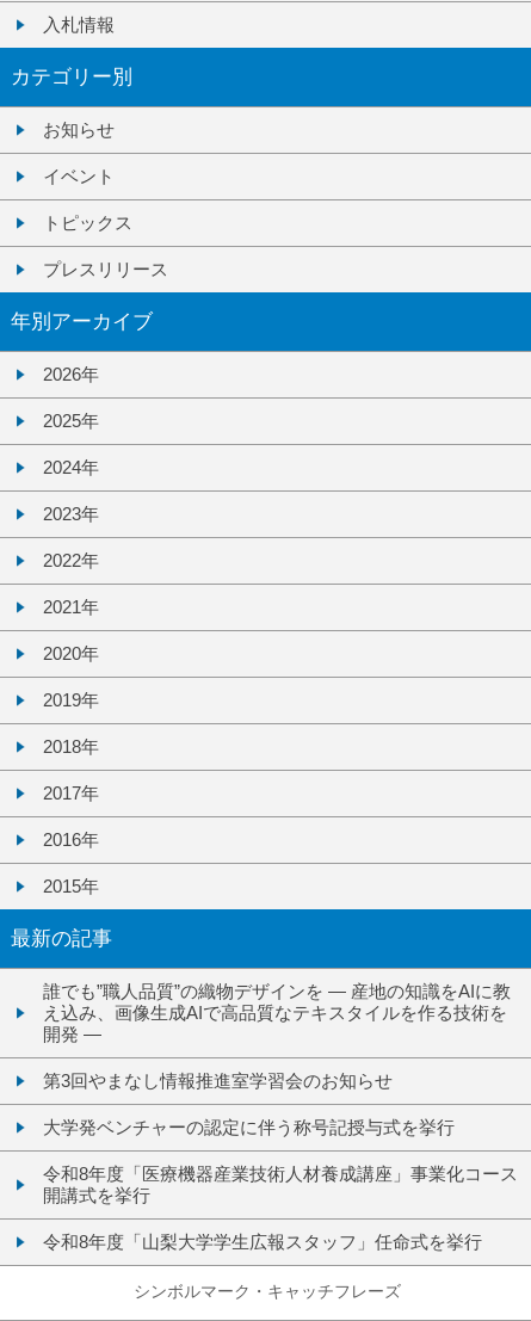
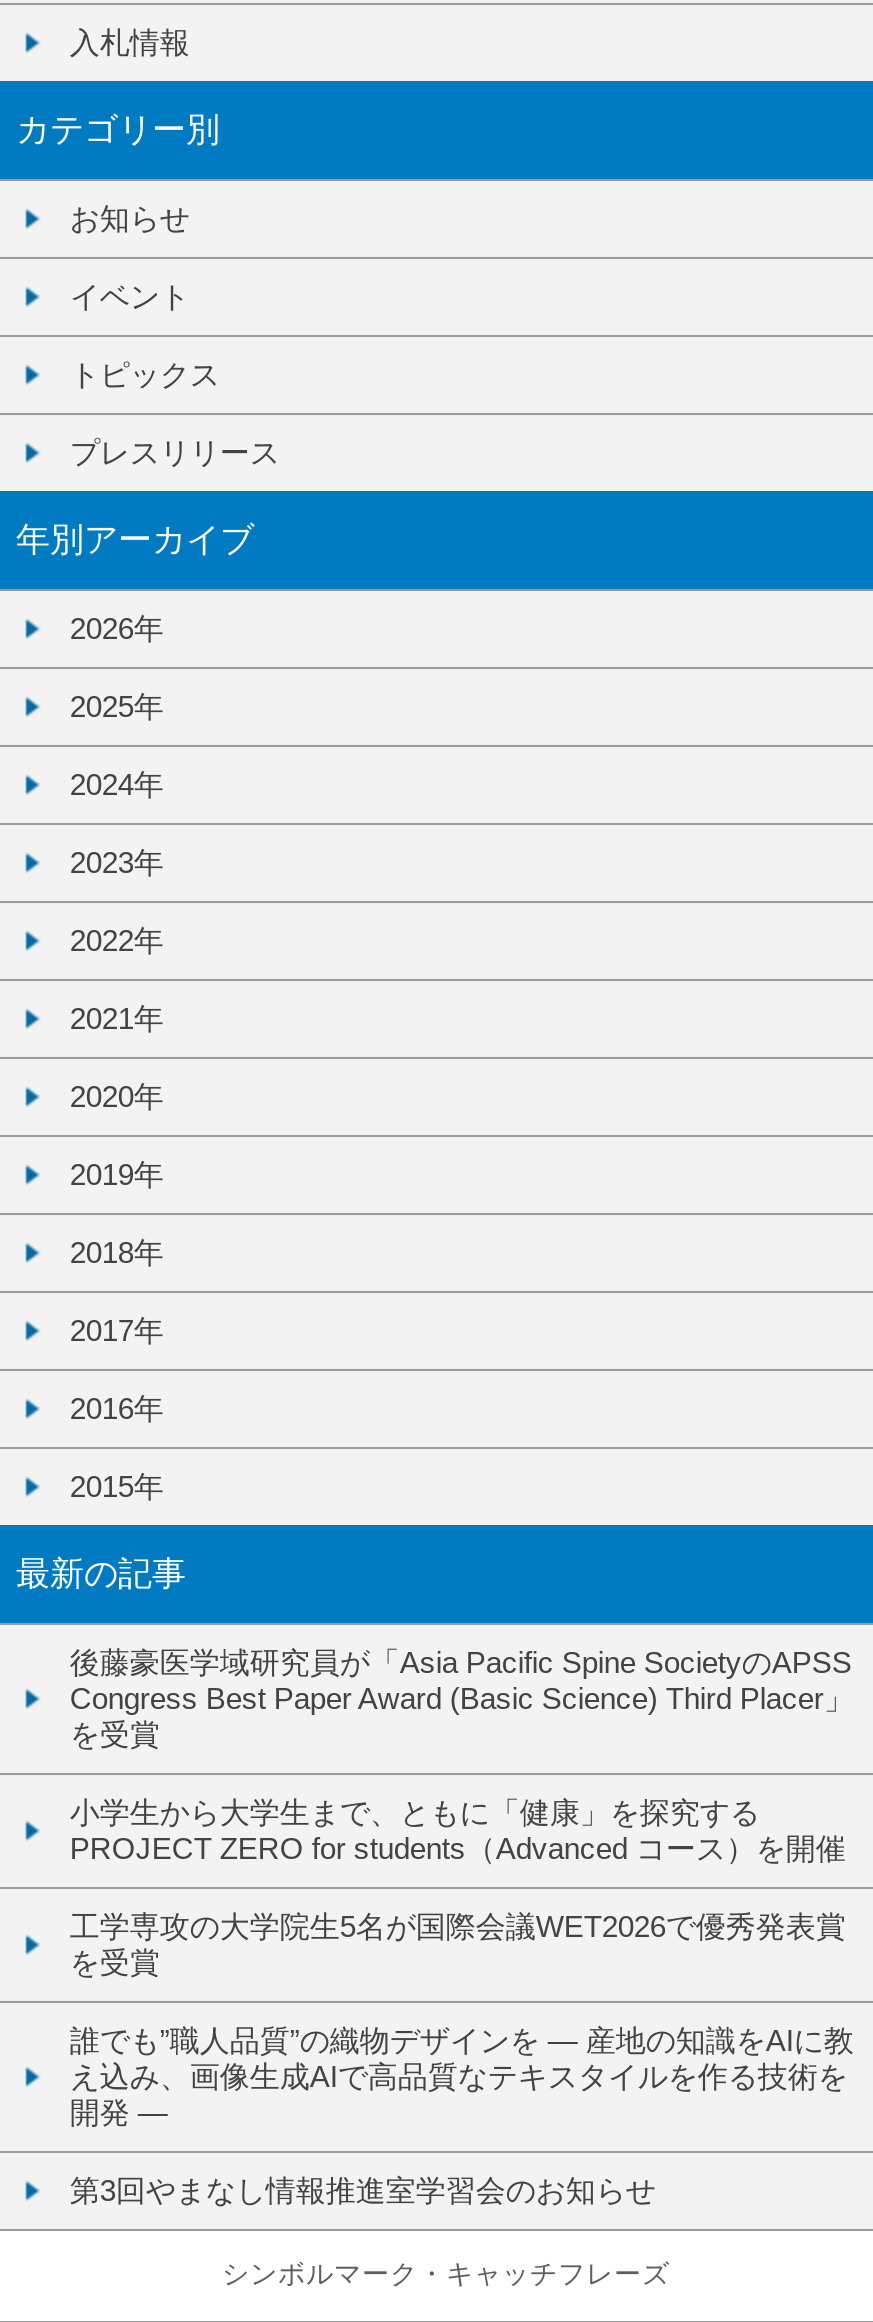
none -> [70,1645,854,1979] 後藤豪医学域研究員が「Asia Pacific Spine SocietyのAPSS | Congress Best Paper Award (Basic Science) Third Placer」 | を受賞 | 小学生から大学生まで、ともに「健康」を探究する | PROJECT ZERO for students（Advanced コース）を開催 | 工学専攻の大学院生5名が国際会議WET2026で優秀発表賞 | を受賞
moved [43,981,510,1091] -> [70,2023,854,2207]: 誰でも”職人品質”の織物デザインを ― 産地の知識をAIに教 | え込み、画像生成AIで高品質なテキスタイルを作る技術を | 開発 ― | 第3回やまなし情報推進室学習会のお知らせ
[43,1117,518,1252] 大学発ベンチャーの認定に伴う称号記授与式を挙行 | 令和8年度「医療機器産業技術人材養成講座」事業化コース | 開講式を挙行 | 令和8年度「山梨大学学生広報スタッフ」任命式を挙行 -> none

